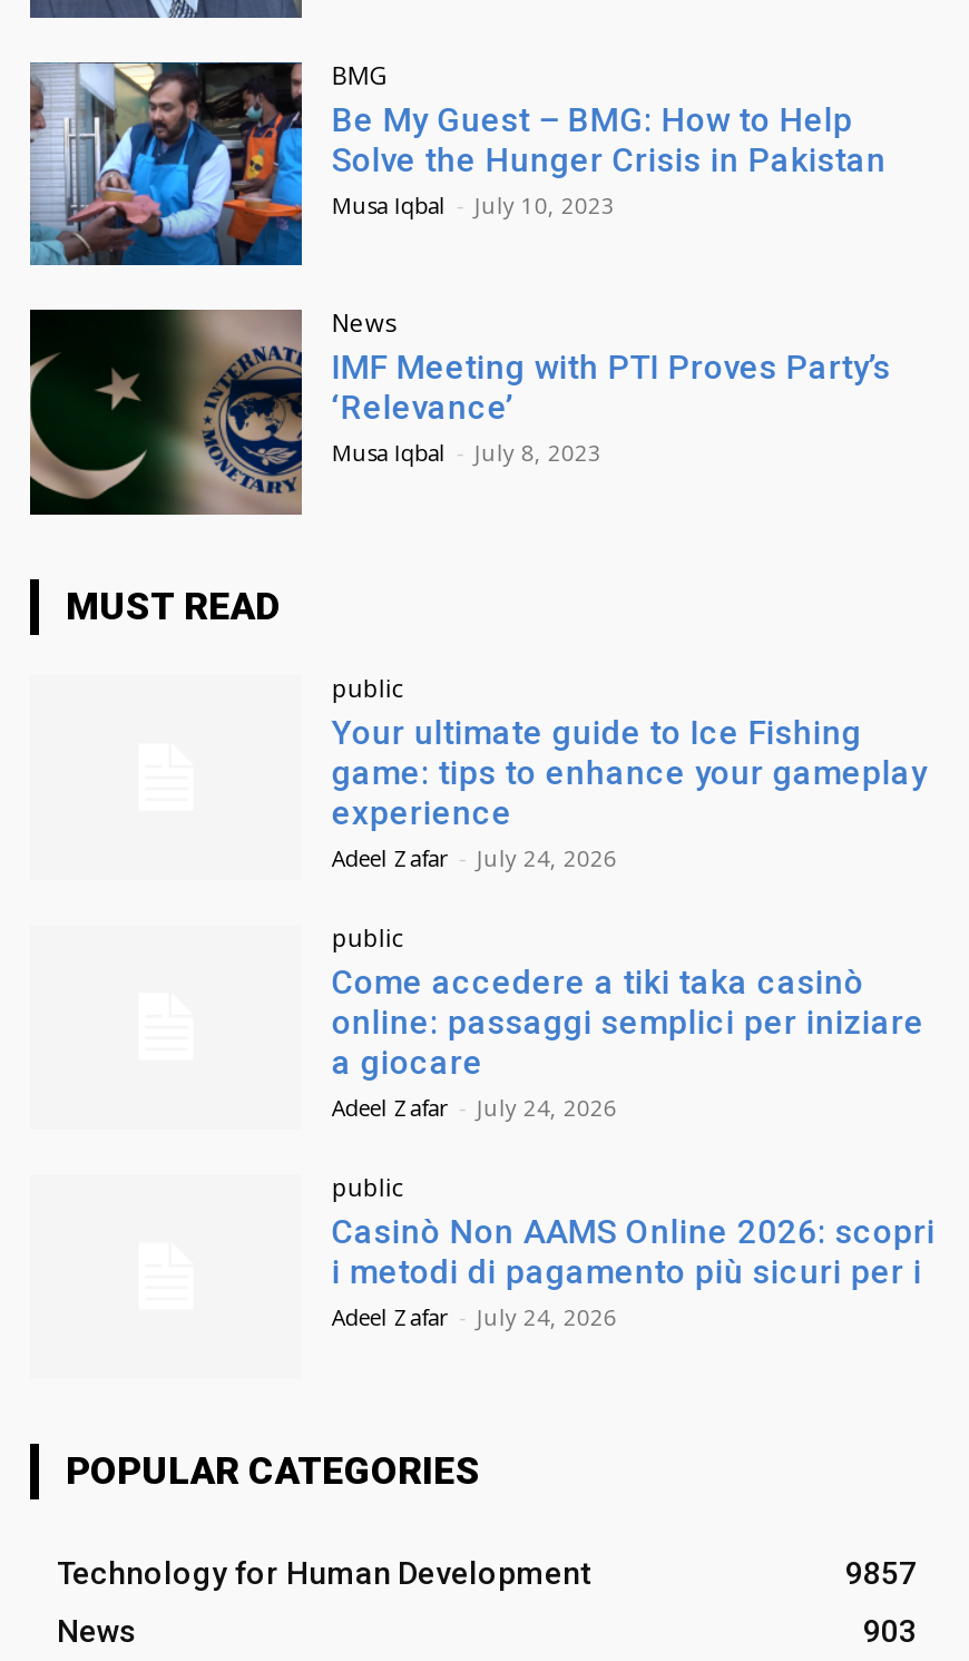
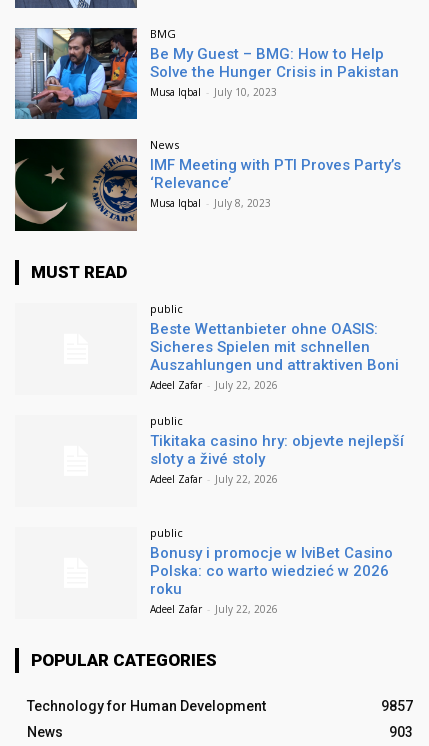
[332,713,926,874] Your ultimate guide to Ice Fishing | game: tips to enhance your gameplay | experience | Adeel Zafar - July 24, 2026 -> [150,320,399,392] Beste Wettanbieter ohne OASIS: | Sicheres Spielen mit schnellen | Auszahlungen und attraktiven Boni | Adeel Zafar - July 22, 2026
[332,963,924,1123] Come accedere a tiki taka casinò | online: passaggi semplici per iniziare | a giocare | Adeel Zafar - July 24, 2026 -> [150,432,404,486] Tikitaka casino hry: objevte nejlepší | sloty a živé stoly | Adeel Zafar - July 22, 2026
[332,1212,935,1332] Casinò Non AAMS Online 2026: scopri | i metodi di pagamento più sicuri per i | Adeel Zafar - July 24, 2026 -> [150,544,393,616] Bonusy i promocje w IviBet Casino | Polska: co warto wiedzieć w 2026 | roku | Adeel Zafar - July 22, 2026

